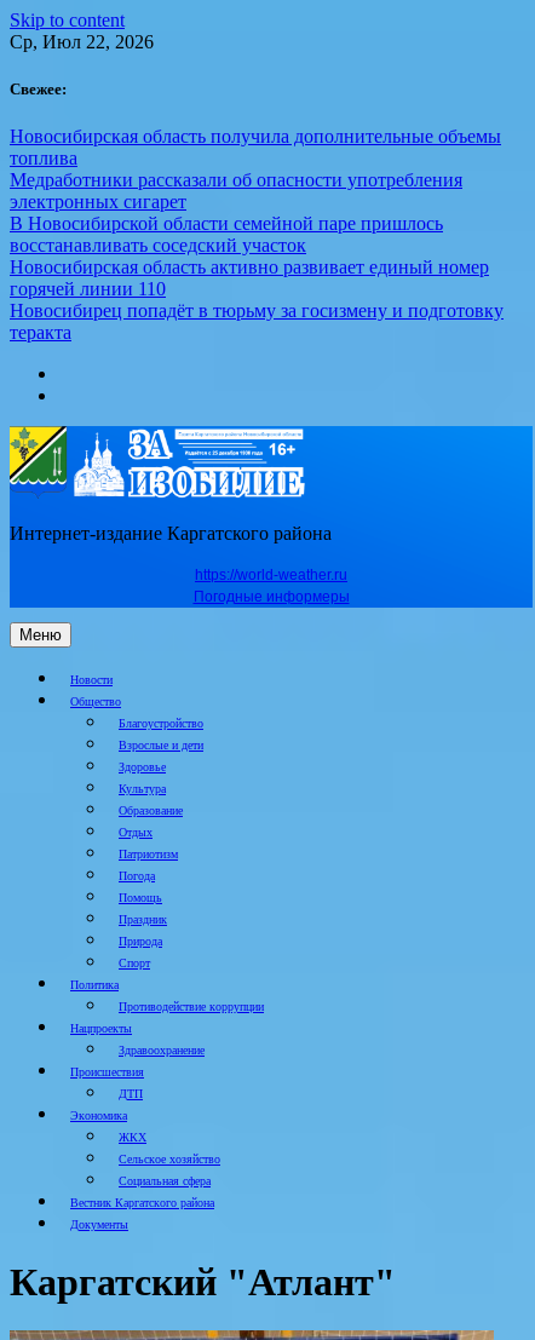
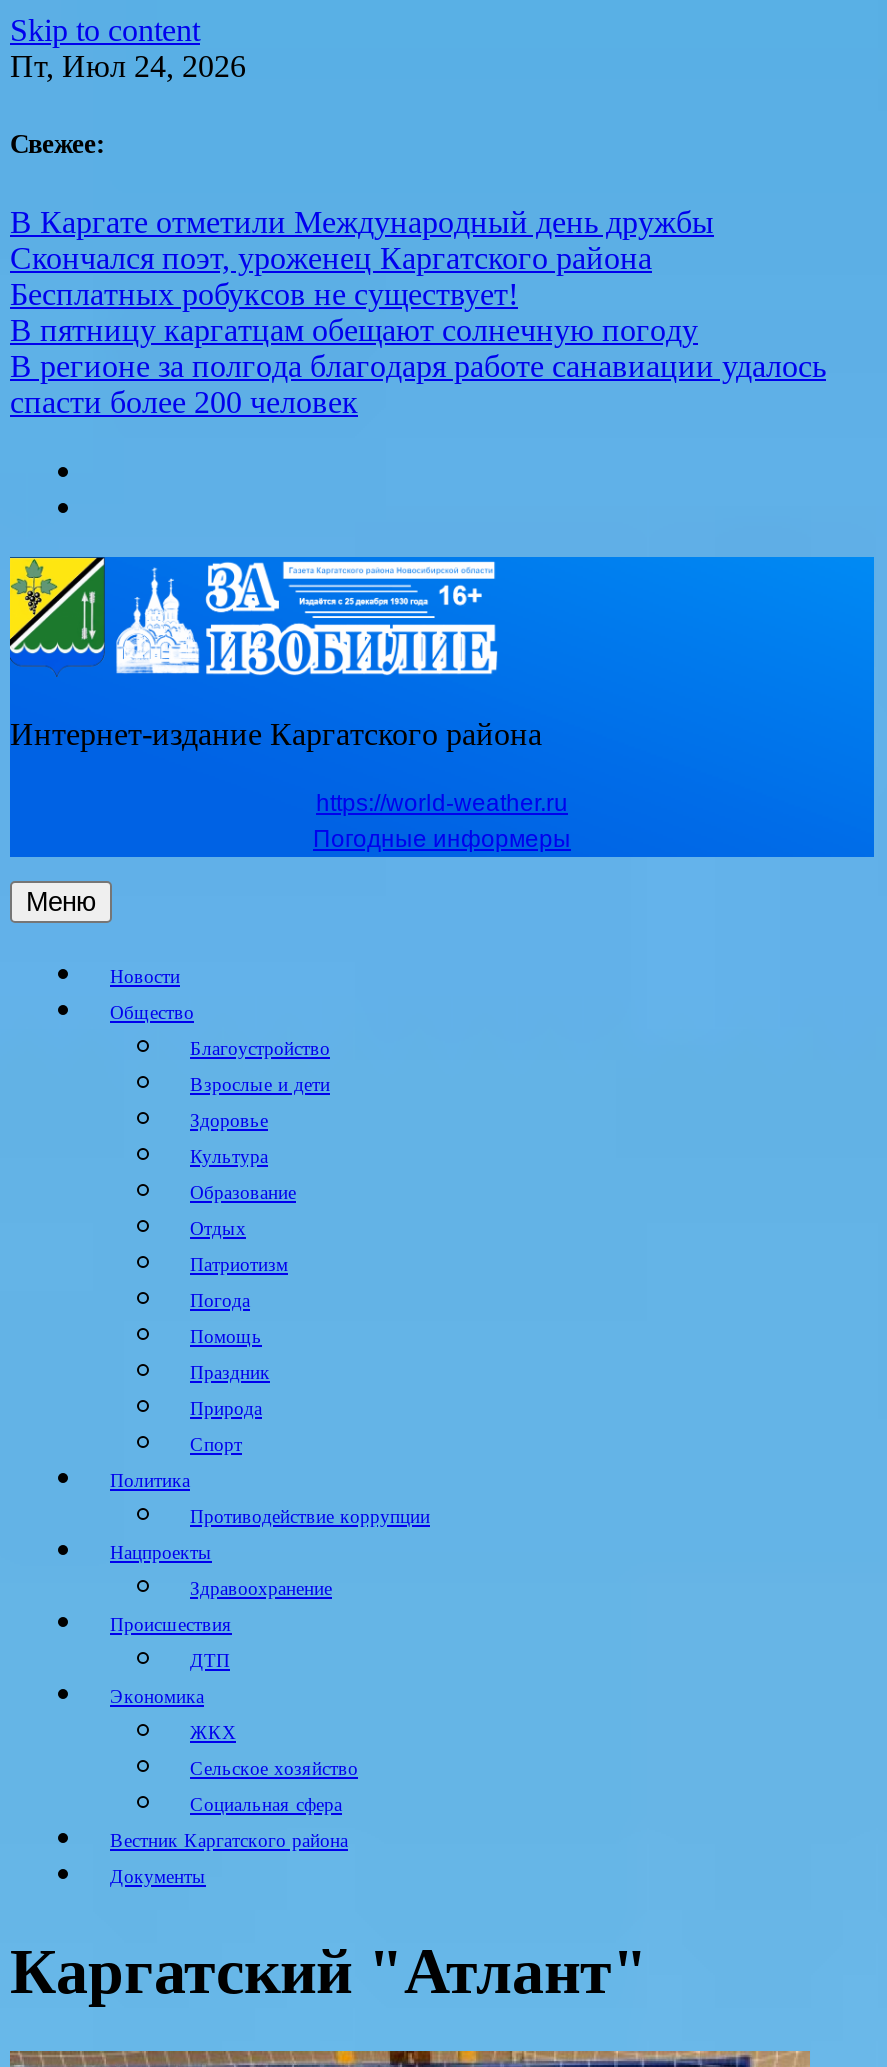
[10,31,154,52] Ср, Июл 22, 2026 -> [10,49,246,83] Пт, Июл 24, 2026
[10,126,504,343] Новосибирская область получила дополнительные объемы | топлива | Медработники рассказали об опасности употребления | электронных сигарет | В Новосибирской области семейной паре пришлось | восстанавливать соседский участок | Новосибирская область активно развивает единый номер | горячей линии 110 | Новосибирец попадёт в тюрьму за госизмену и подготовку | теракта -> [10,206,826,420] В Каргате отметили Международный день дружбы | Скончался поэт, уроженец Каргатского района | Бесплатных робуксов не существует! | В пятницу каргатцам обещают солнечную погоду | В регионе за полгода благодаря работе санавиации удалось | спасти более 200 человек

